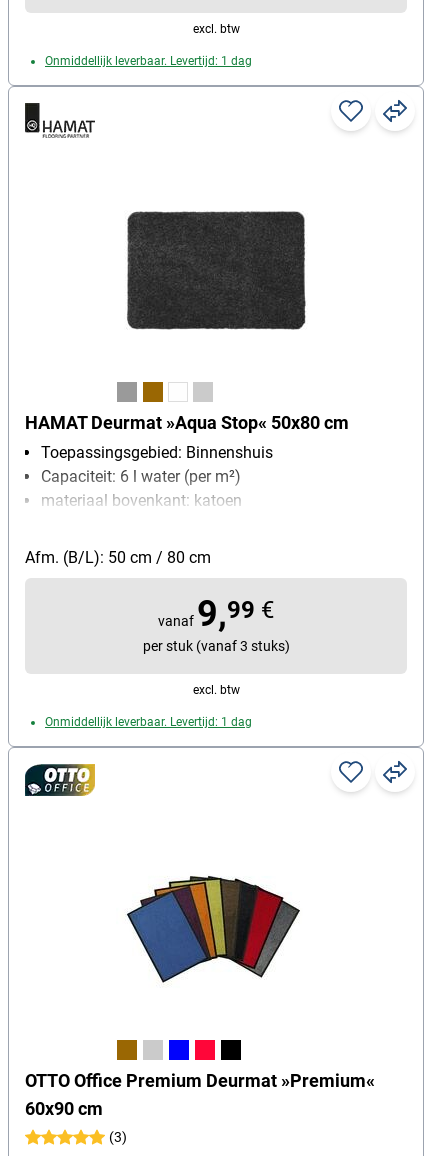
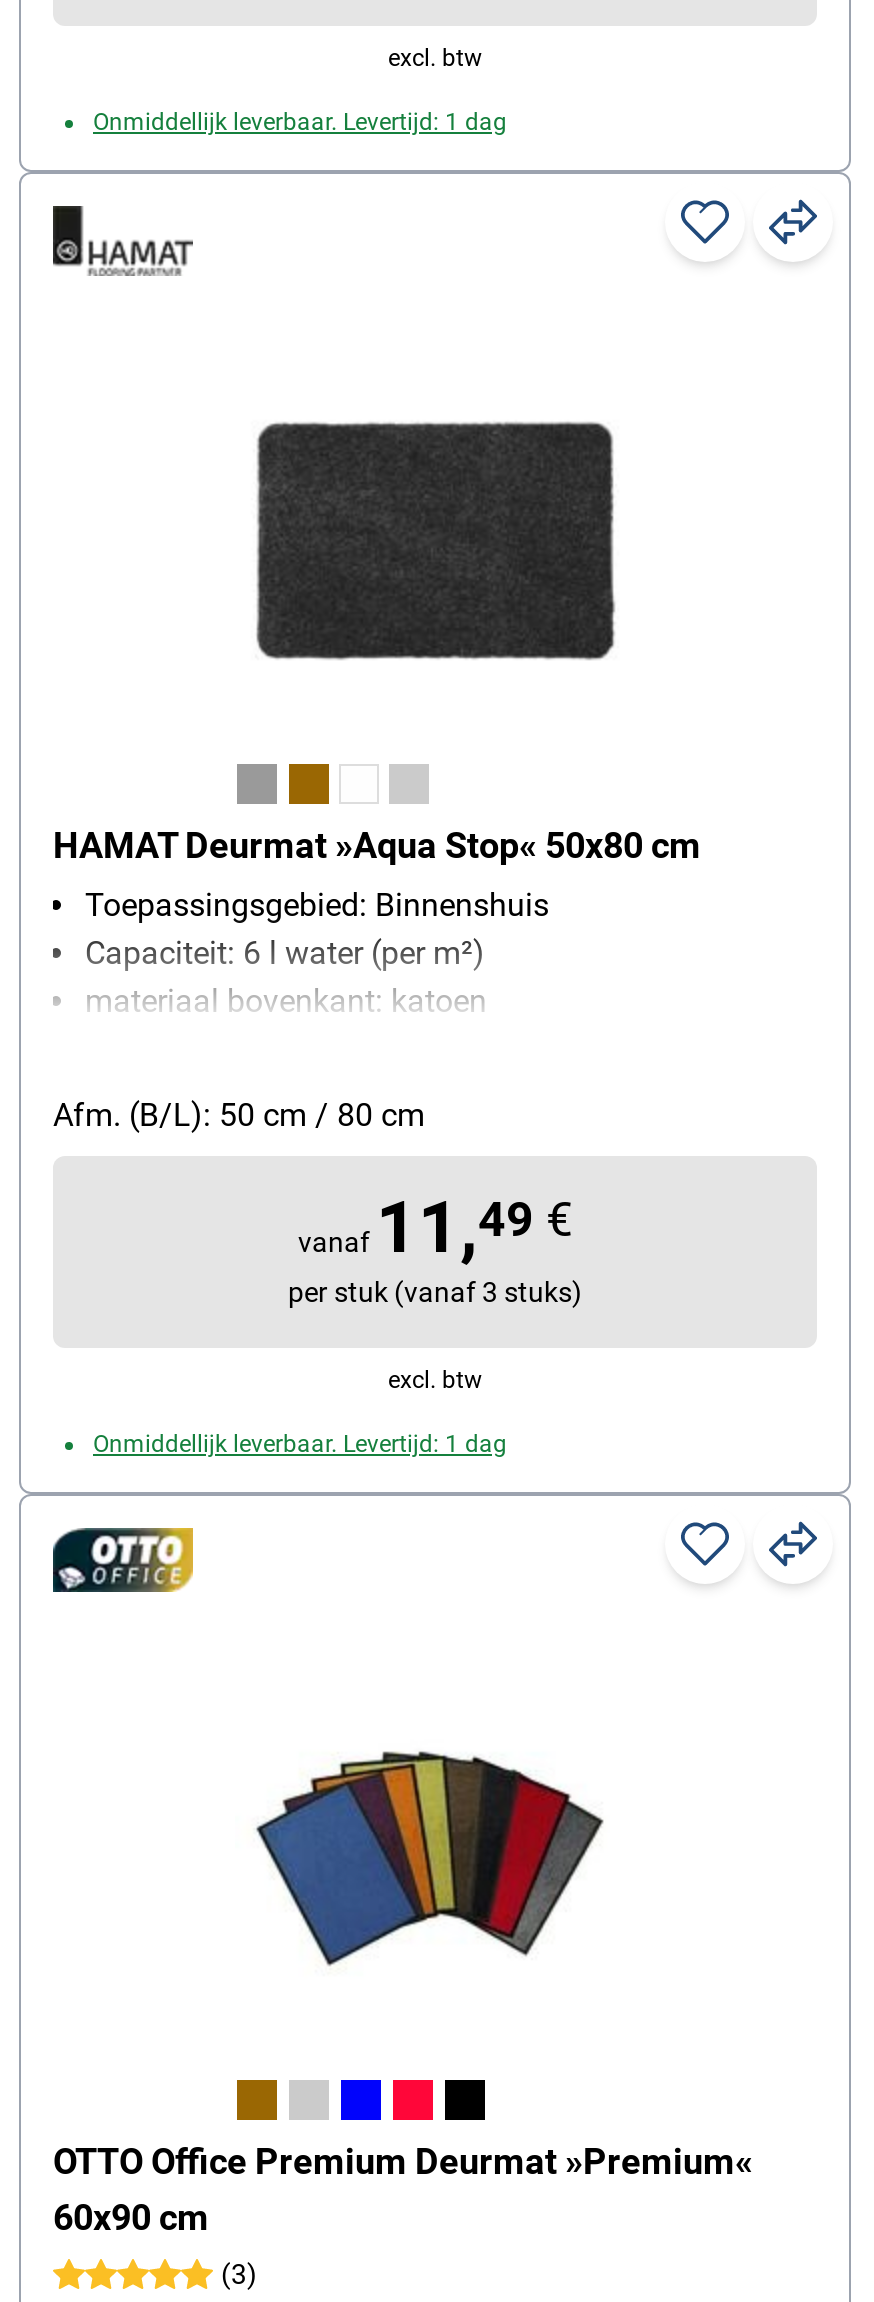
[158,593,274,635] vanaf9, 99 € -> [298,1186,572,1270] vanaf11, 49 €

